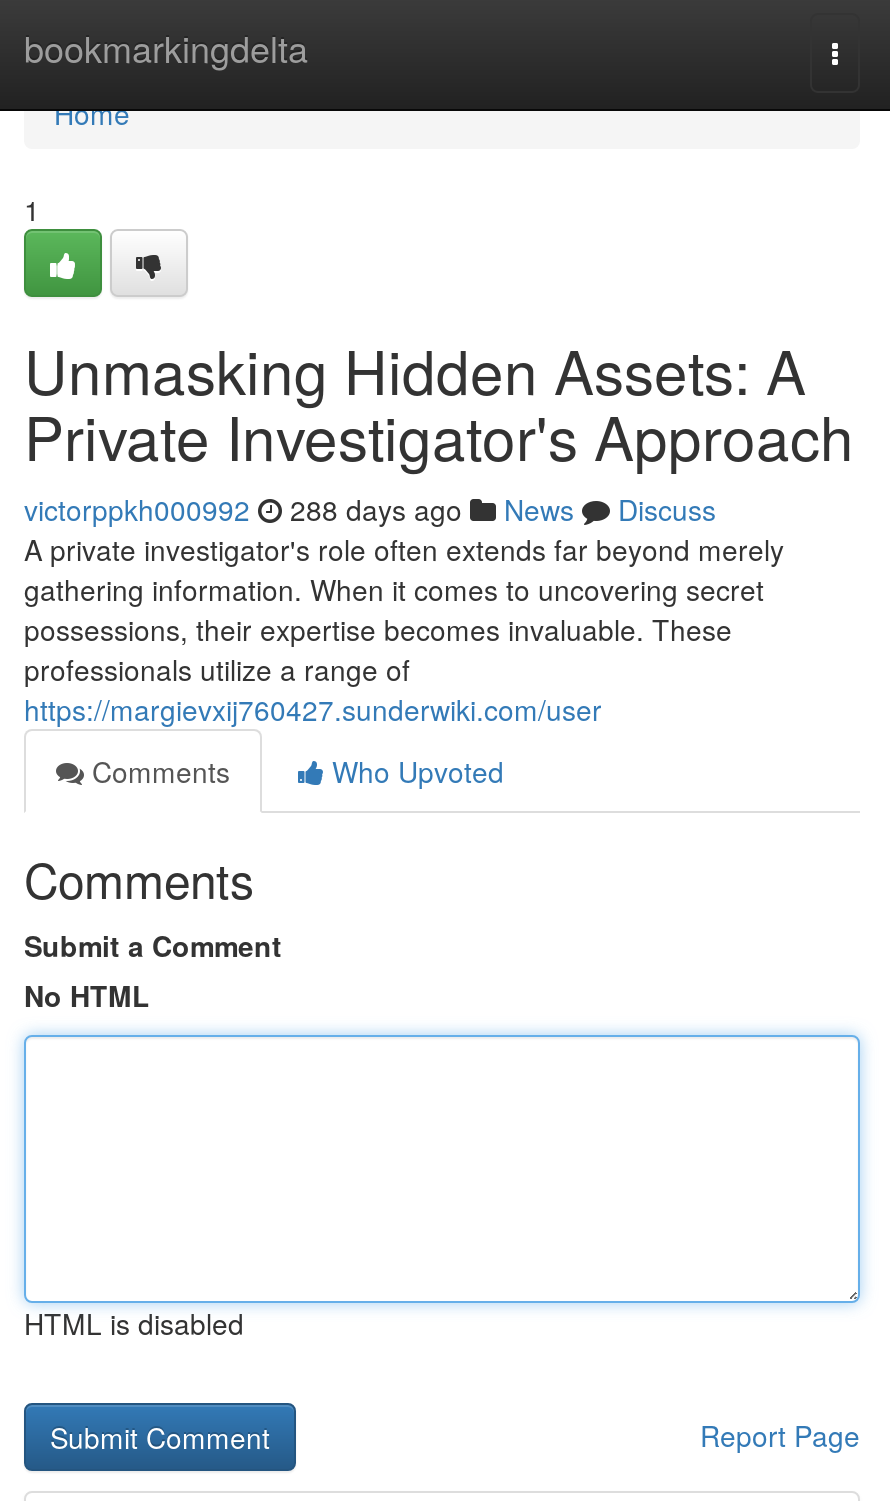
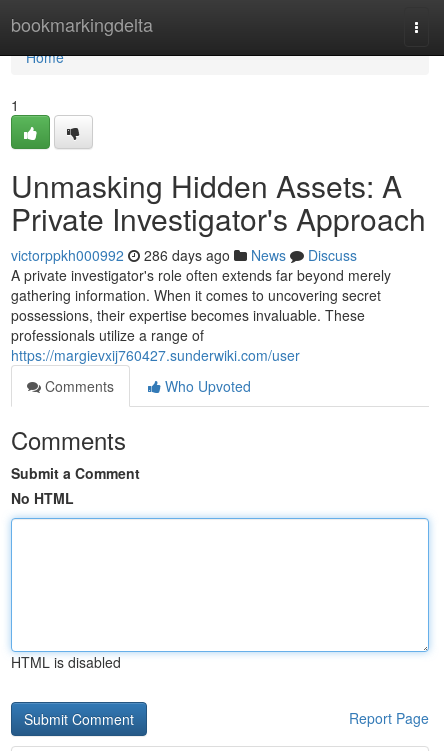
[24,489,716,529] victorppkh000992 288 days ago News Discuss -> [11,245,357,265] victorppkh000992 286 days ago News Discuss

